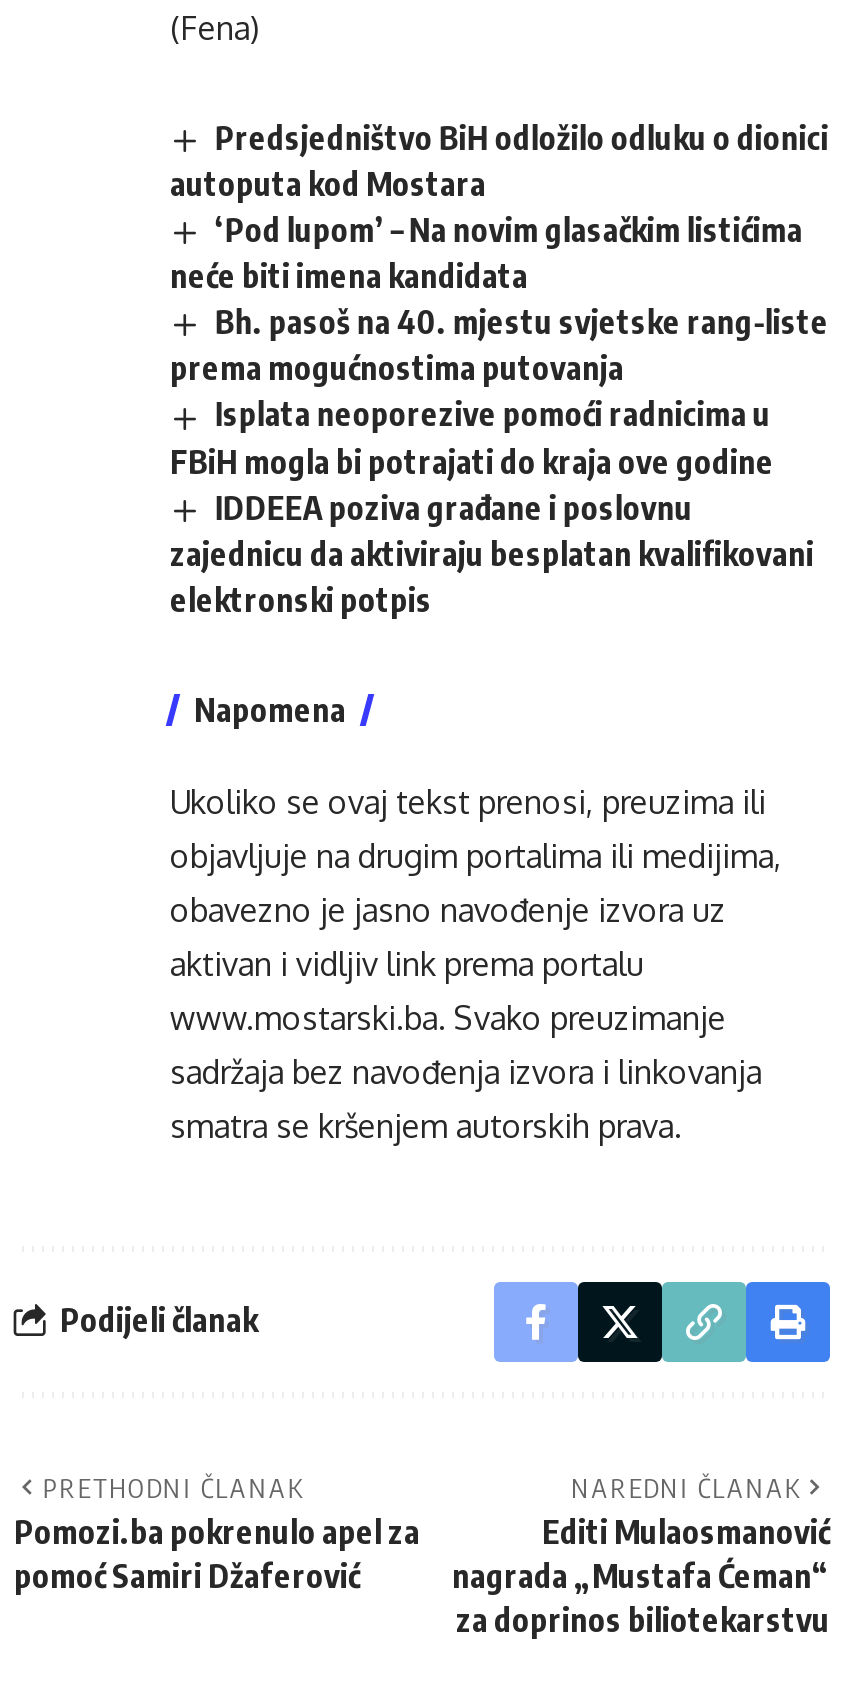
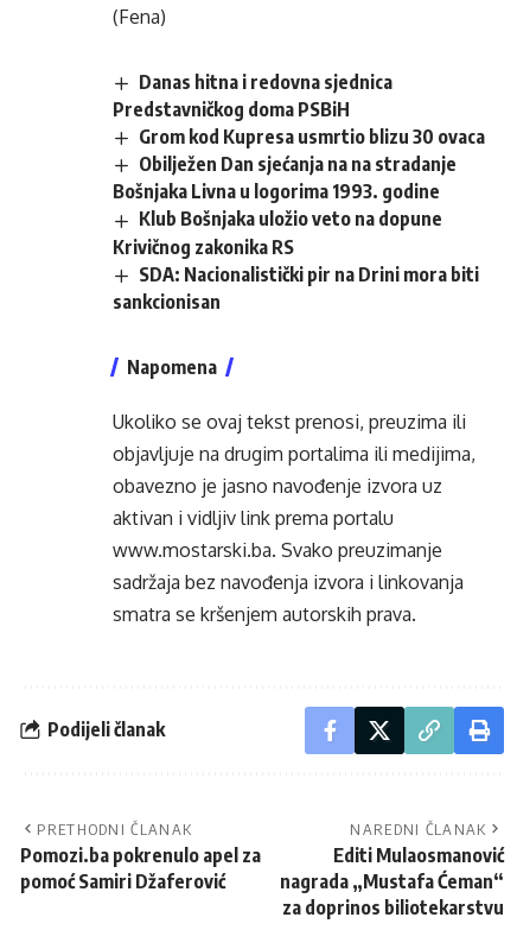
[170,118,829,619] Predsjedništvo BiH odložilo odluku o dionici | autoputa kod Mostara | ‘Pod lupom’ – Na novim glasačkim listićima | neće biti imena kandidata | Bh. pasoš na 40. mjestu svjetske rang-liste | prema mogućnostima putovanja | Isplata neoporezive pomoći radnicima u | FBiH mogla bi potrajati do kraja ove godine | IDDEEA poziva građane i poslovnu | zajednicu da aktiviraju besplatan kvalifikovani | elektronski potpis -> [113,70,485,313] Danas hitna i redovna sjednica | Predstavničkog doma PSBiH | Grom kod Kupresa usmrtio blizu 30 ovaca | Obilježen Dan sjećanja na na stradanje | Bošnjaka Livna u logorima 1993. godine | Klub Bošnjaka uložio veto na dopune | Krivičnog zakonika RS | SDA: Nacionalistički pir na Drini mora biti | sankcionisan

